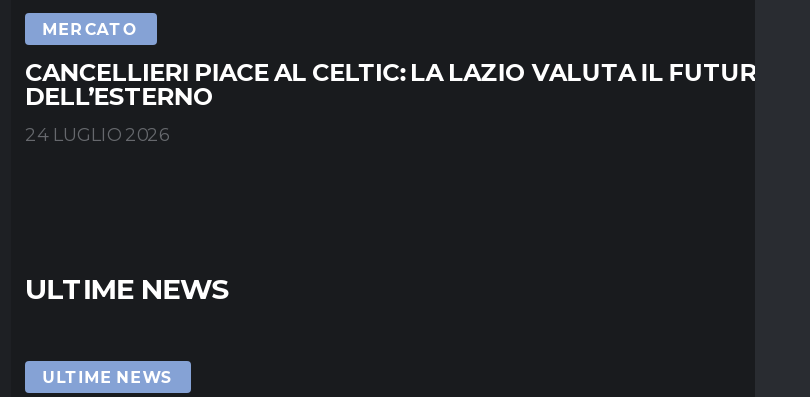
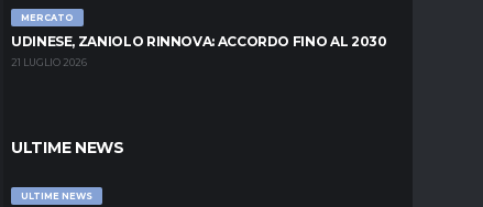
[25,57,778,144] CANCELLIERI PIACE AL CELTIC: LA LAZIO VALUTA IL FUTURO | DELL’ESTERNO | 24 LUGLIO 2026 -> [11,33,387,68] UDINESE, ZANIOLO RINNOVA: ACCORDO FINO AL 2030 | 21 LUGLIO 2026

